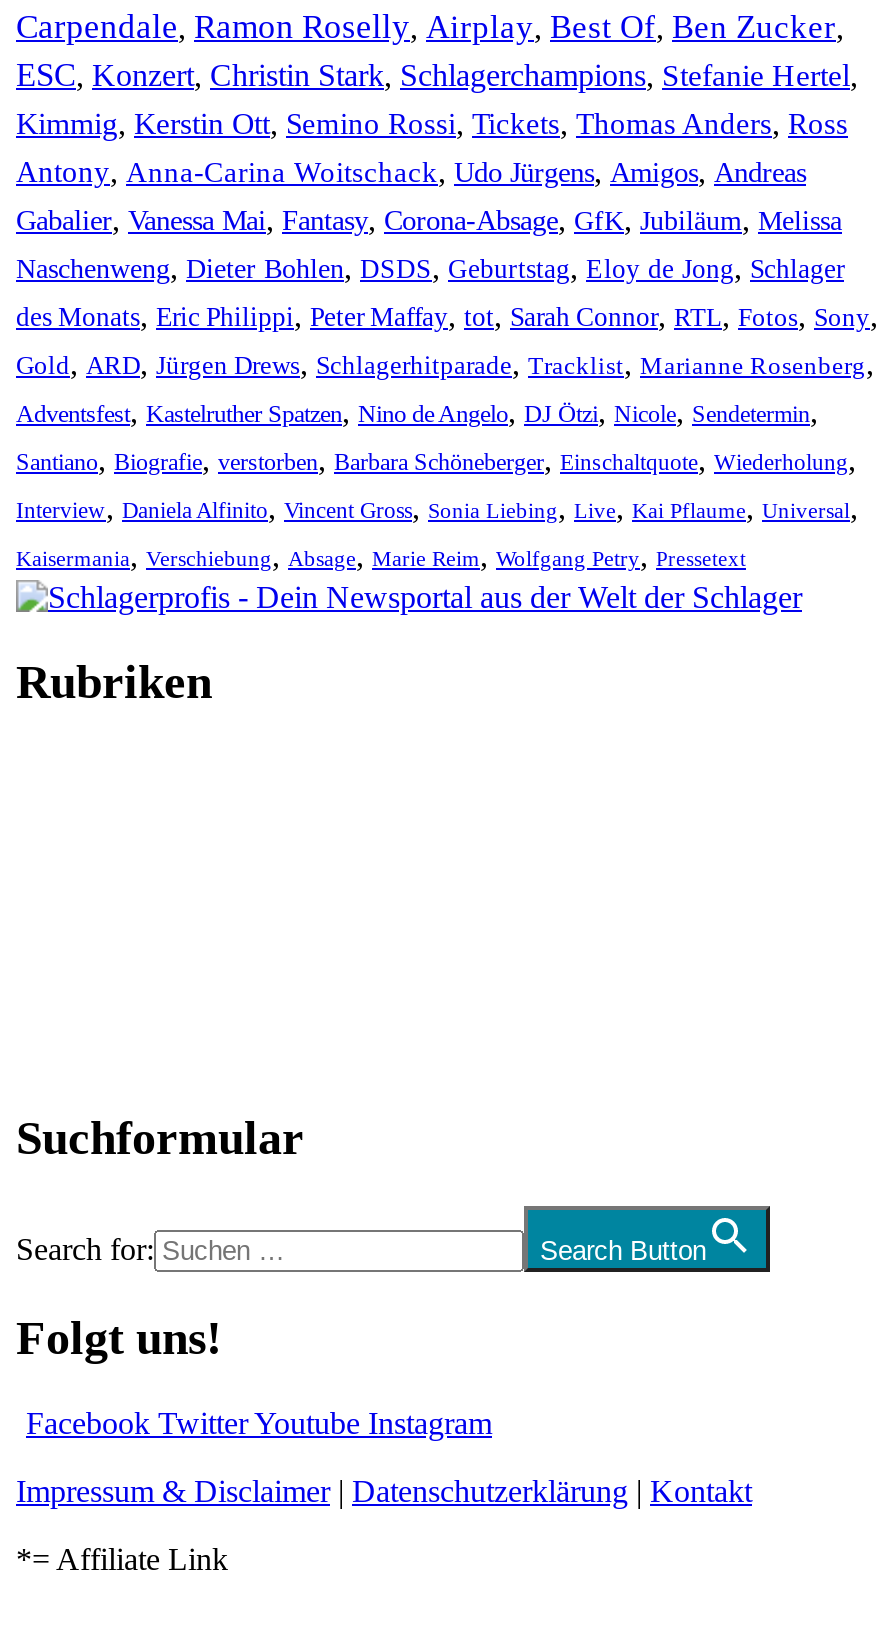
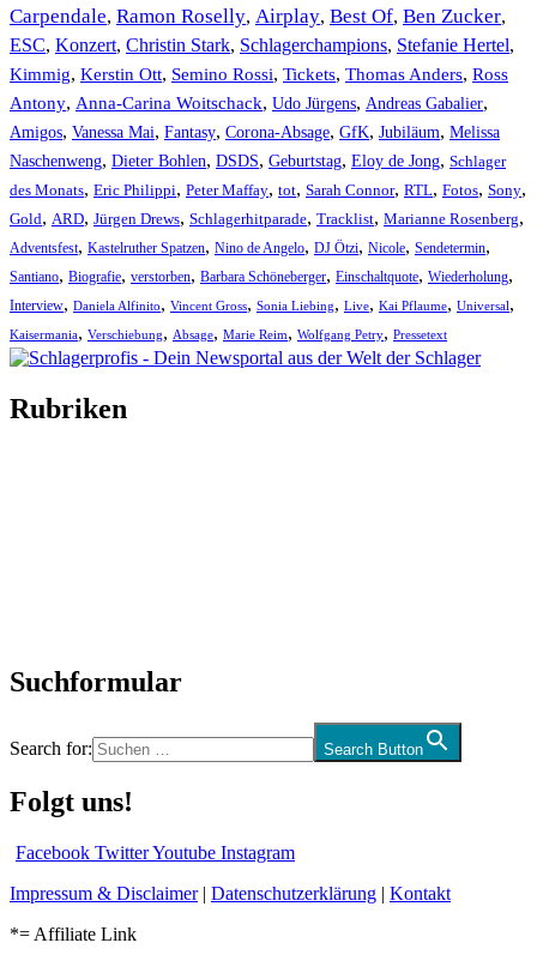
[16,153,806,187] Antony, Anna-Carina Woitschack, Udo Jürgens, Amigos, Andreas -> [10,92,488,112] Antony, Anna-Carina Woitschack, Udo Jürgens, Andreas Gabalier,
[16,201,842,235] Gabalier, Vanessa Mai, Fantasy, Corona-Absage, GfK, Jubiläum, Melissa -> [10,121,500,141] Amigos, Vanessa Mai, Fantasy, Corona-Absage, GfK, Jubiläum, Melissa

